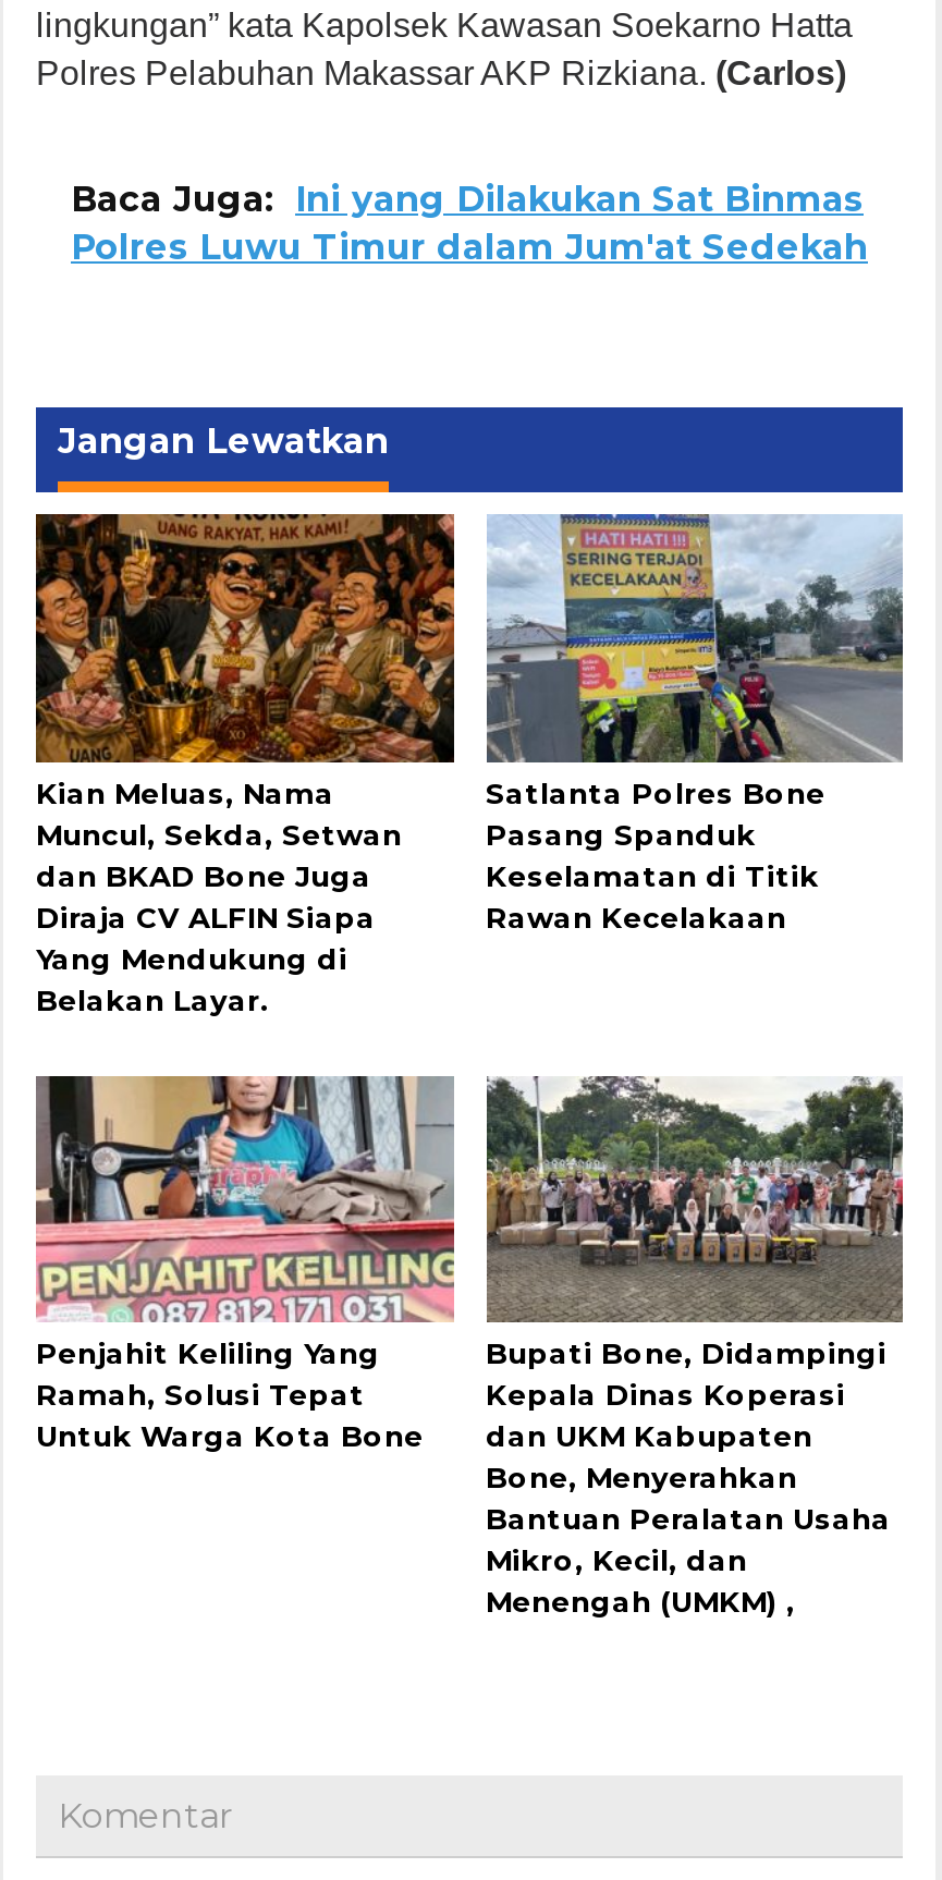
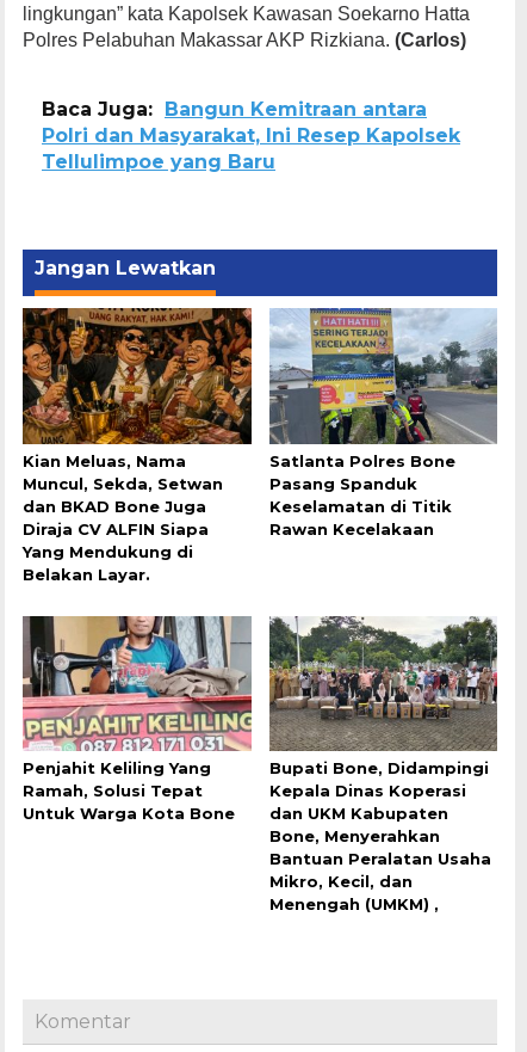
[71,179,868,268] Baca Juga: Ini yang Dilakukan Sat Binmas | Polres Luwu Timur dalam Jum'at Sedekah -> [42,98,460,173] Baca Juga: Bangun Kemitraan antara | Polri dan Masyarakat, Ini Resep Kapolsek | Tellulimpoe yang Baru

